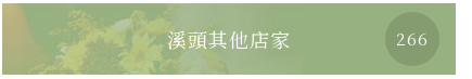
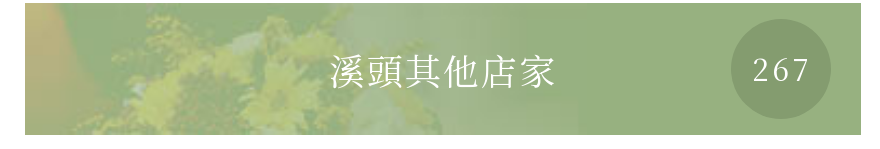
[396,27,429,50] 266 -> [752,48,810,90] 267

